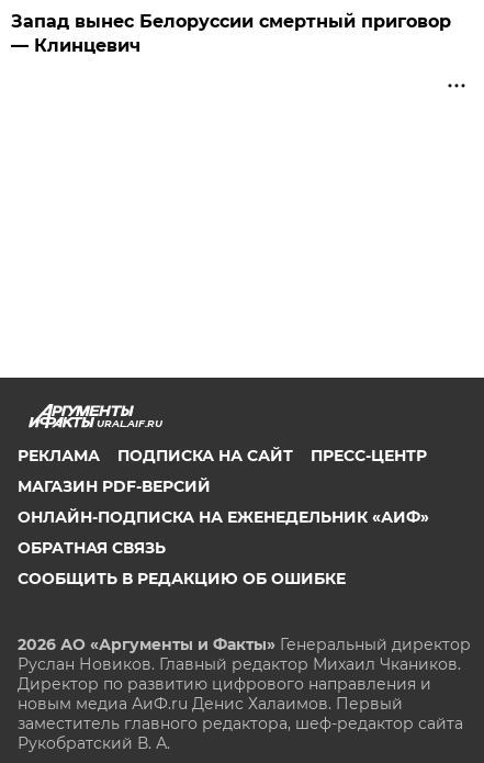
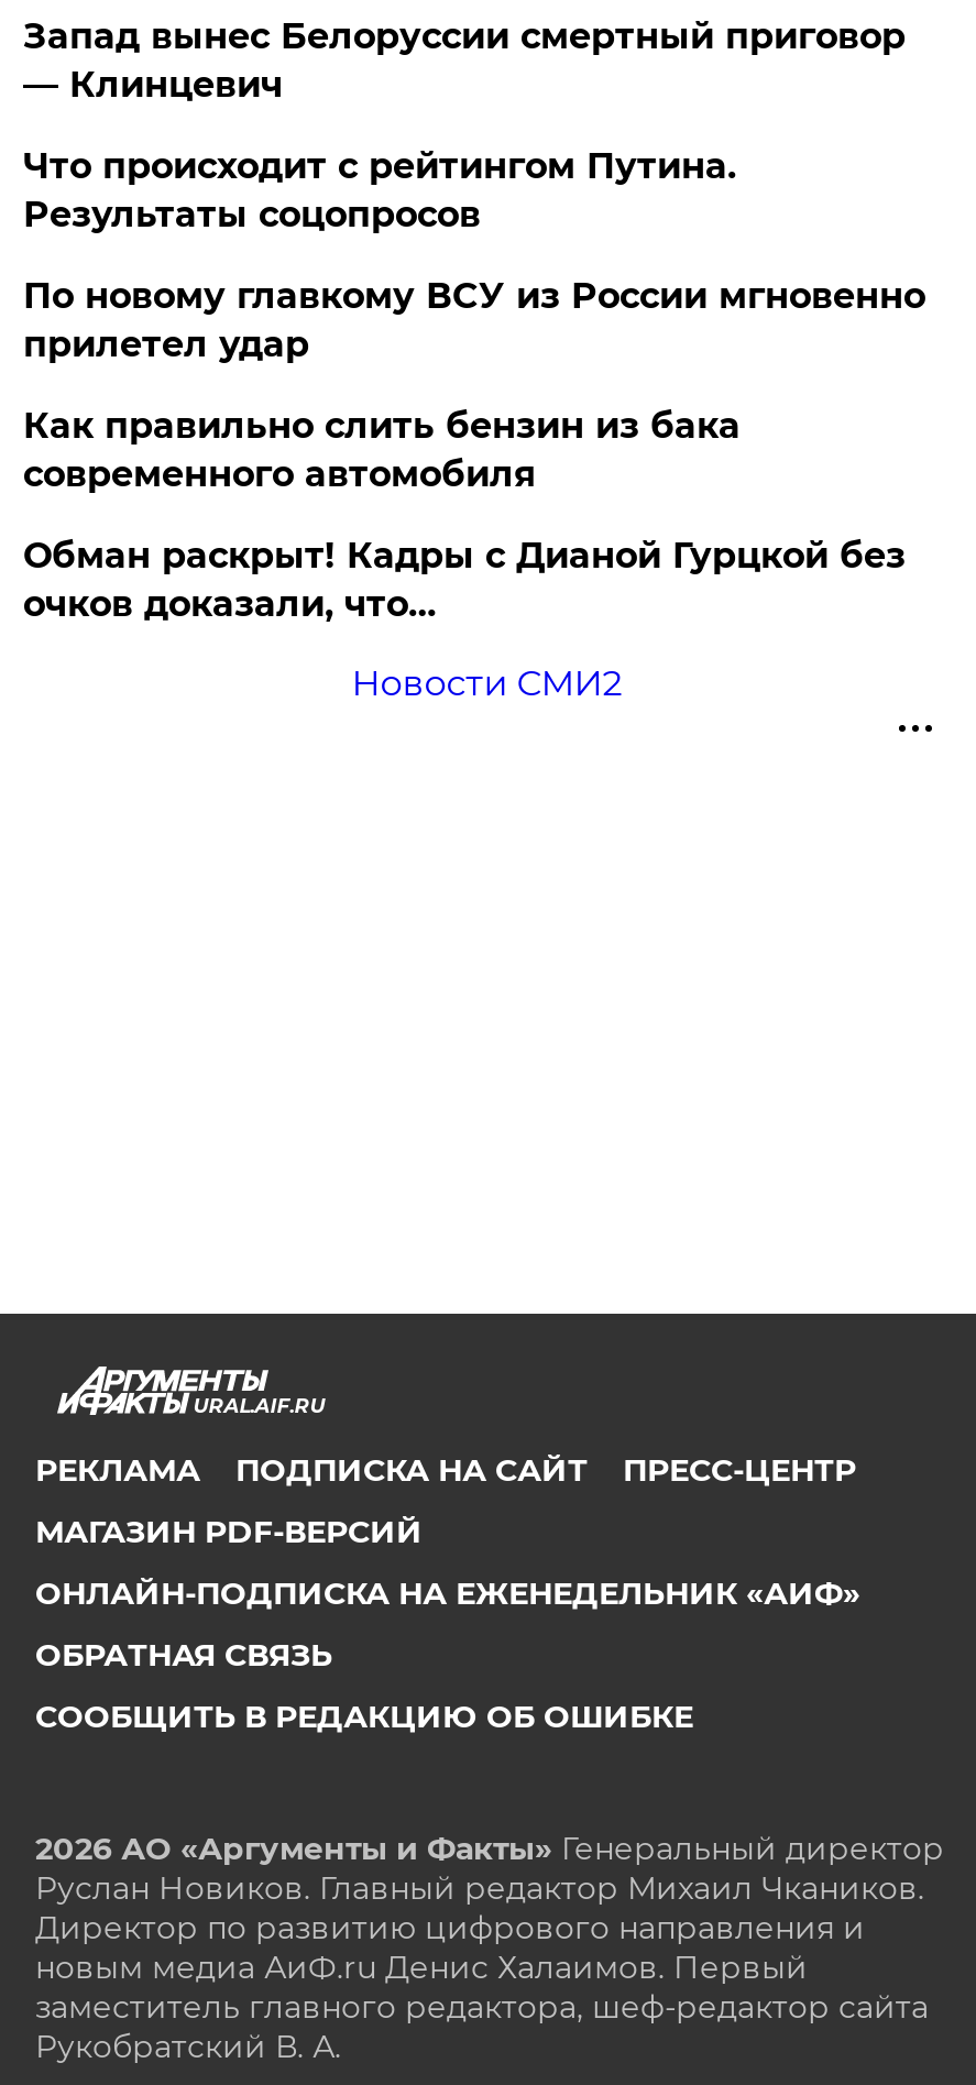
none -> [23,146,925,705] Что происходит с рейтингом Путина. | Результаты соцопросов | По новому главкому ВСУ из России мгновенно | прилетел удар | Как правильно слить бензин из бака | современного автомобиля | Обман раскрыт! Кадры с Дианой Гурцкой без | очков доказали, что… | Новости СМИ2

